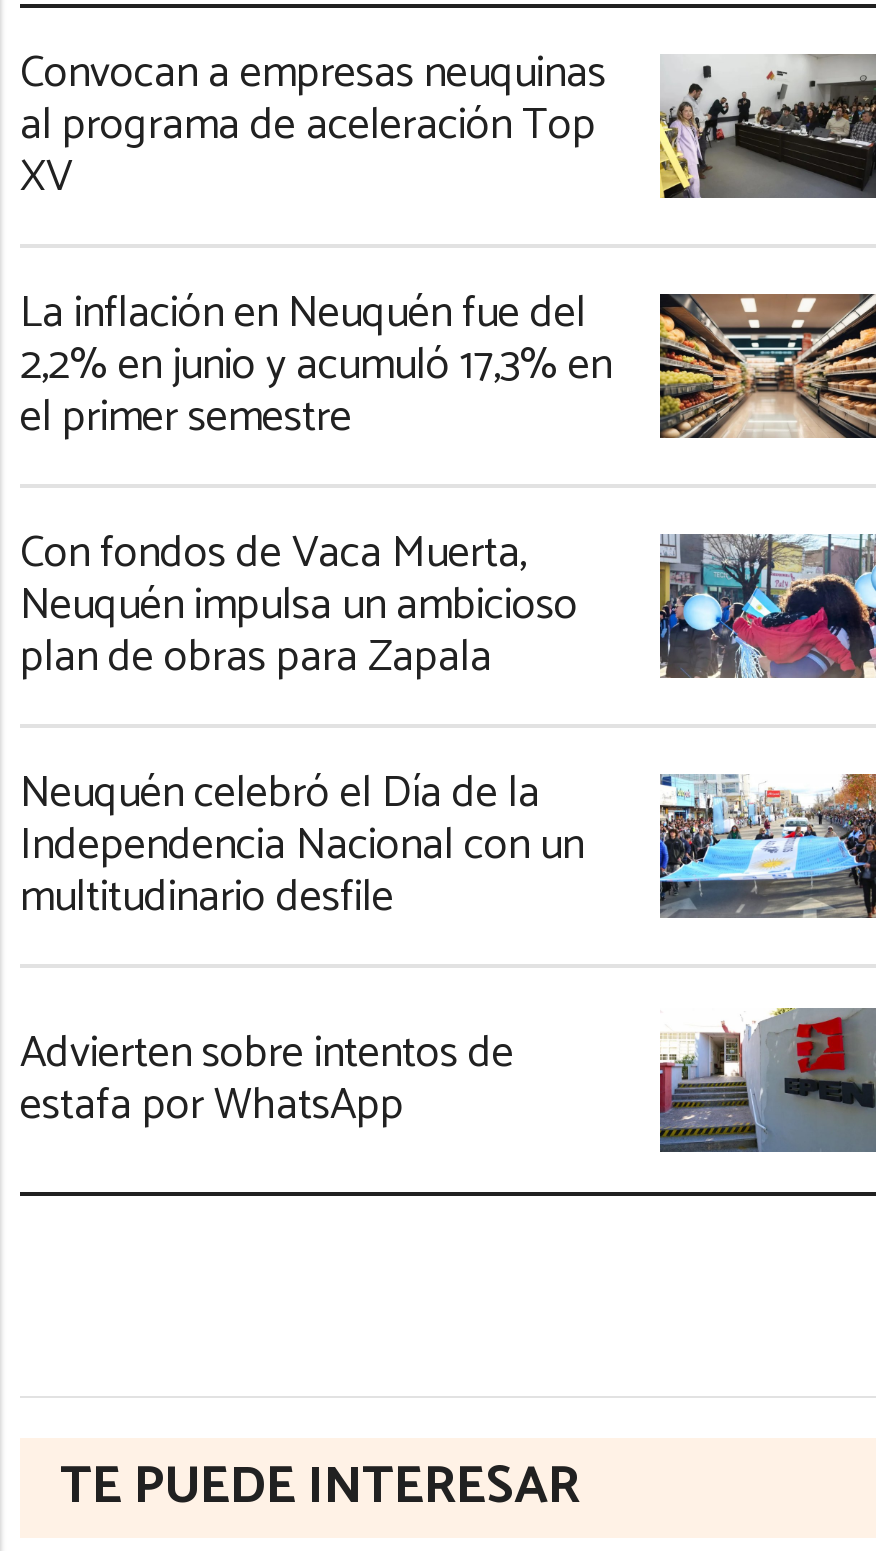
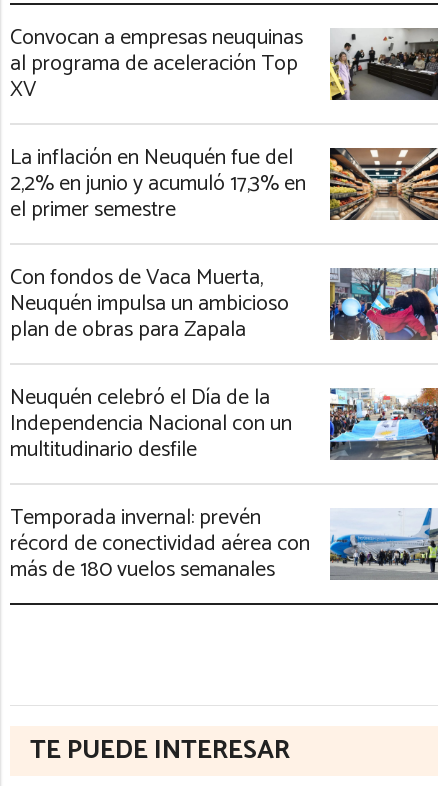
[20,1018,514,1142] Advierten sobre intentos de | estafa por WhatsApp -> [10,500,310,588] Temporada invernal: prevén | récord de conectividad aérea con | más de 180 vuelos semanales
[658,1006,876,1154] [image] -> [329,507,438,581] [image]

